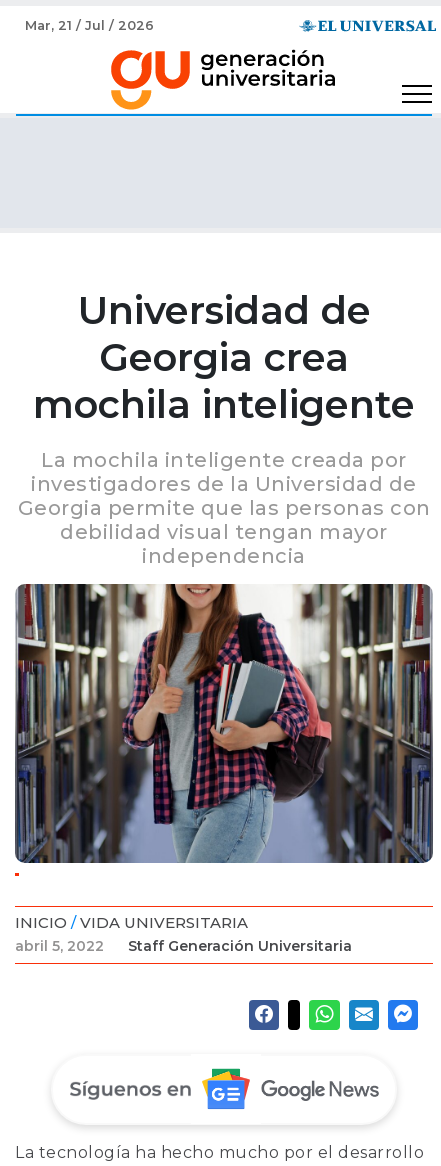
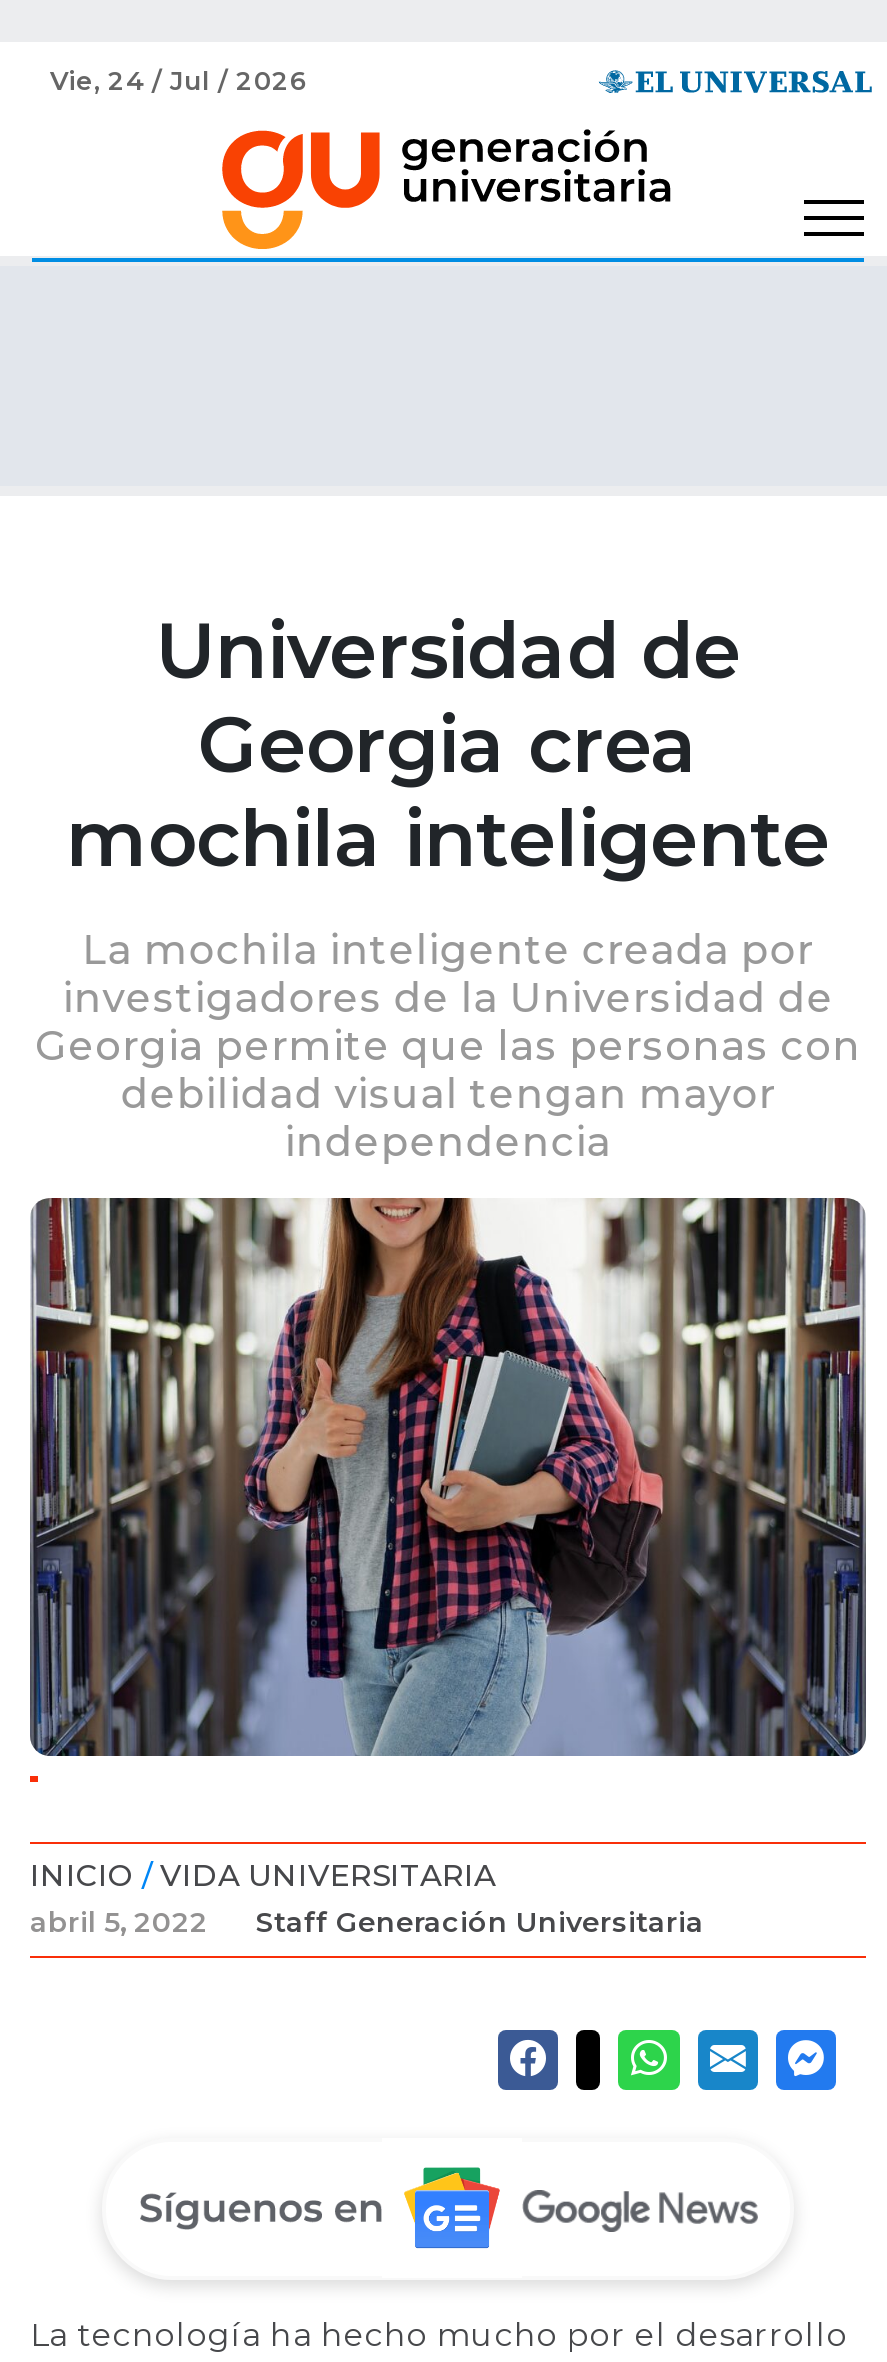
[25,18,154,33] Mar, 21 / Jul / 2026 -> [50,66,308,96] Vie, 24 / Jul / 2026

